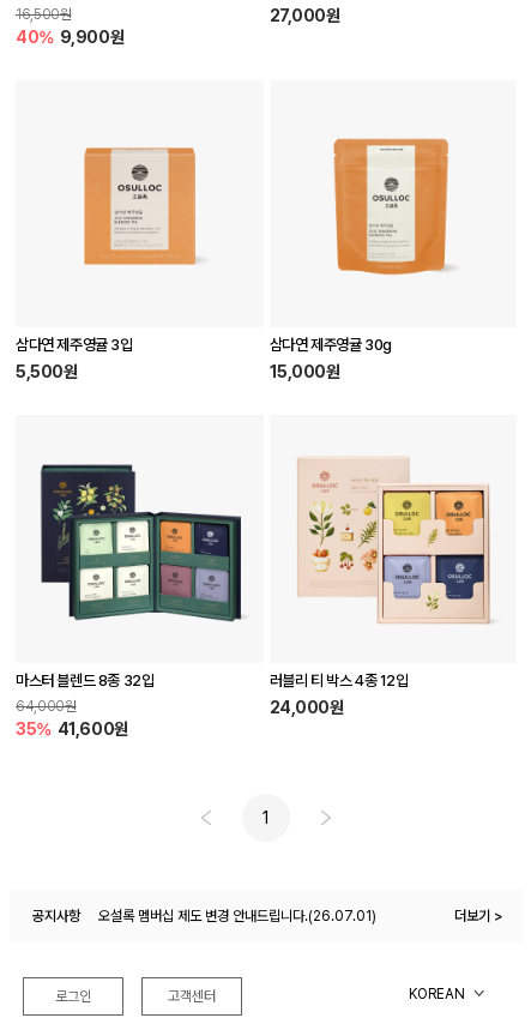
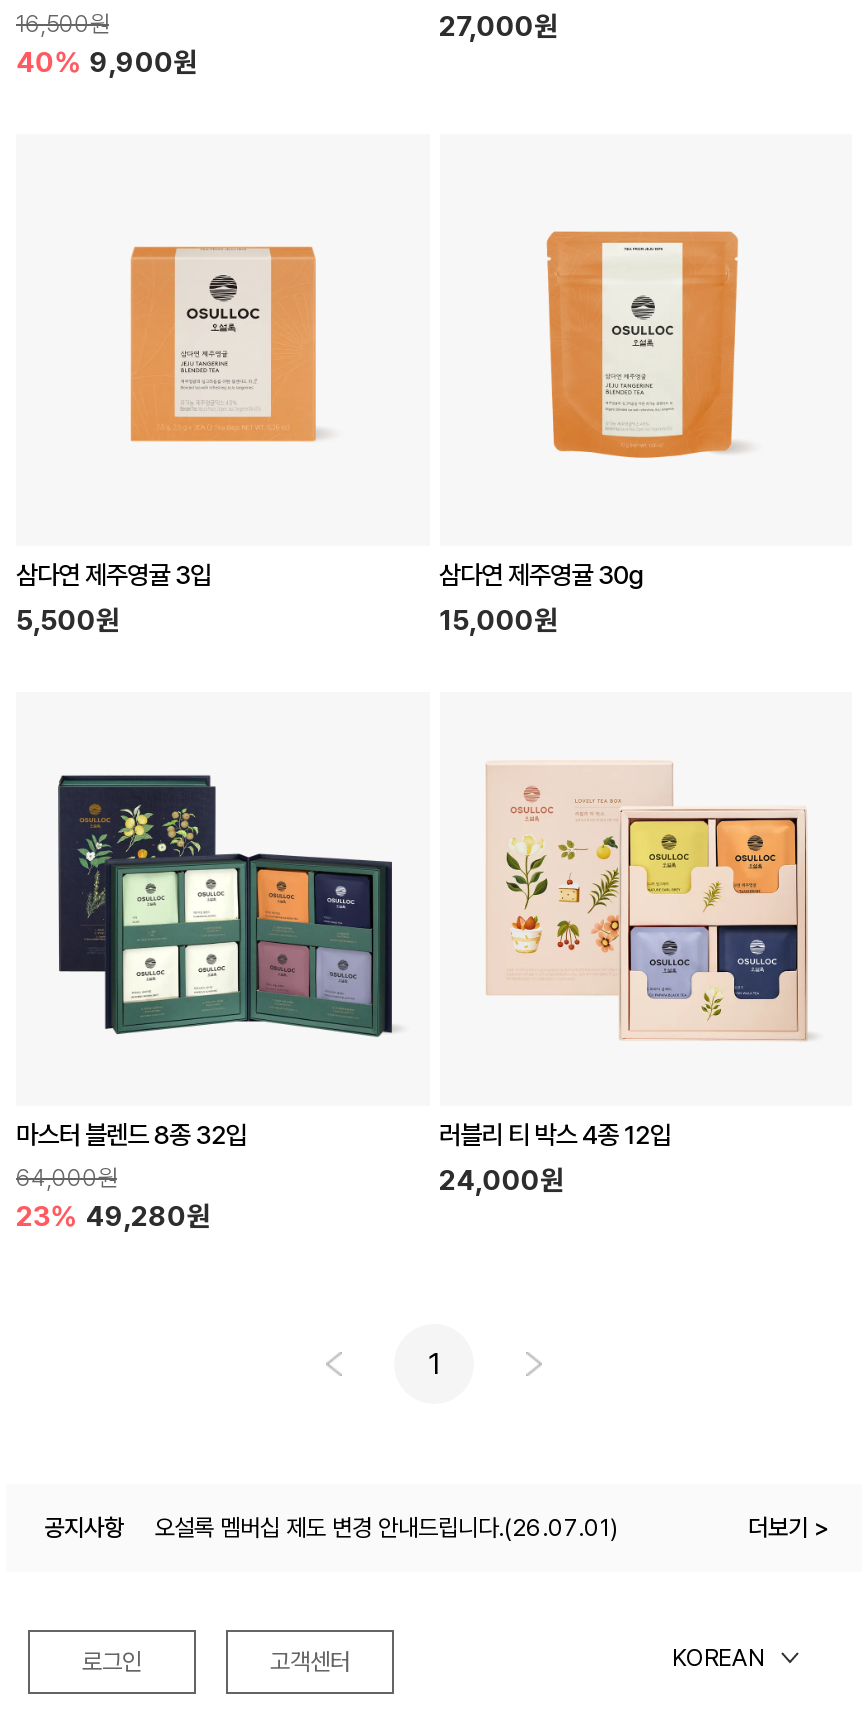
[16,719,128,738] 35% 41,600원 -> [16,1199,210,1231] 23% 49,280원

